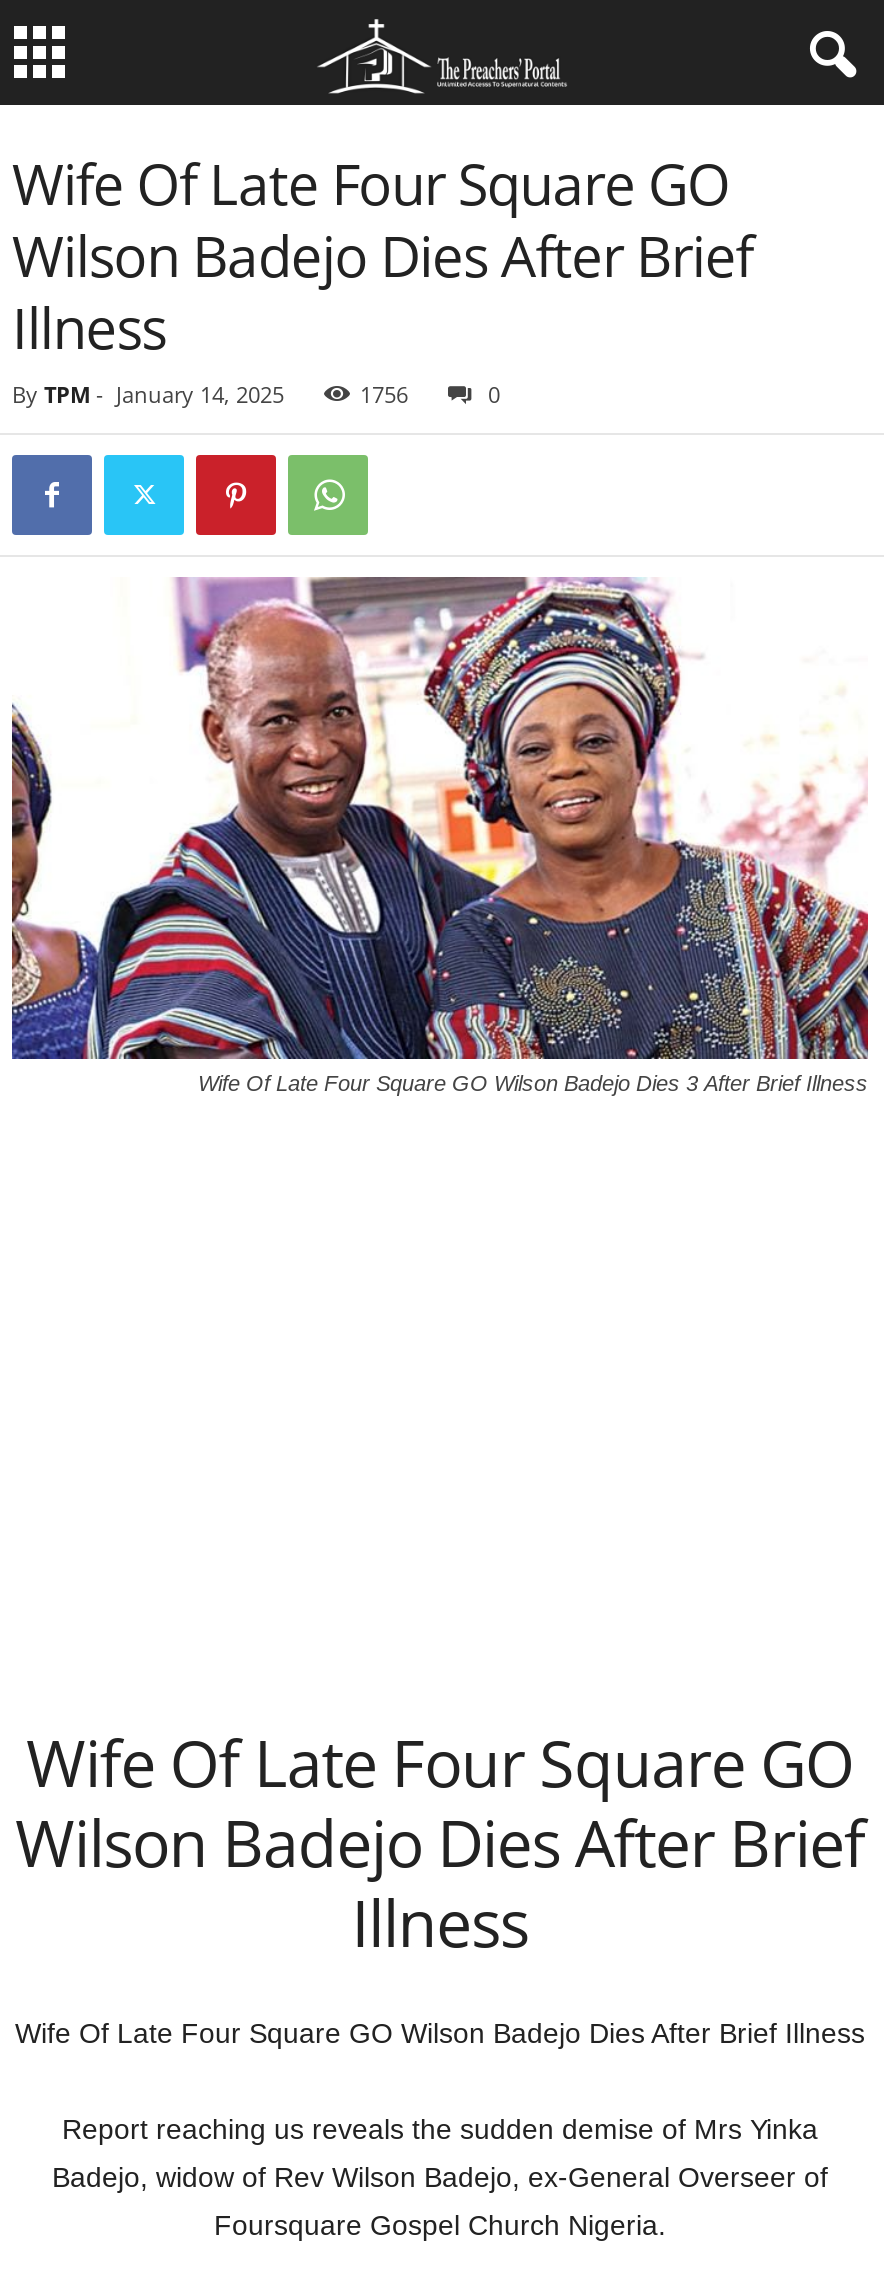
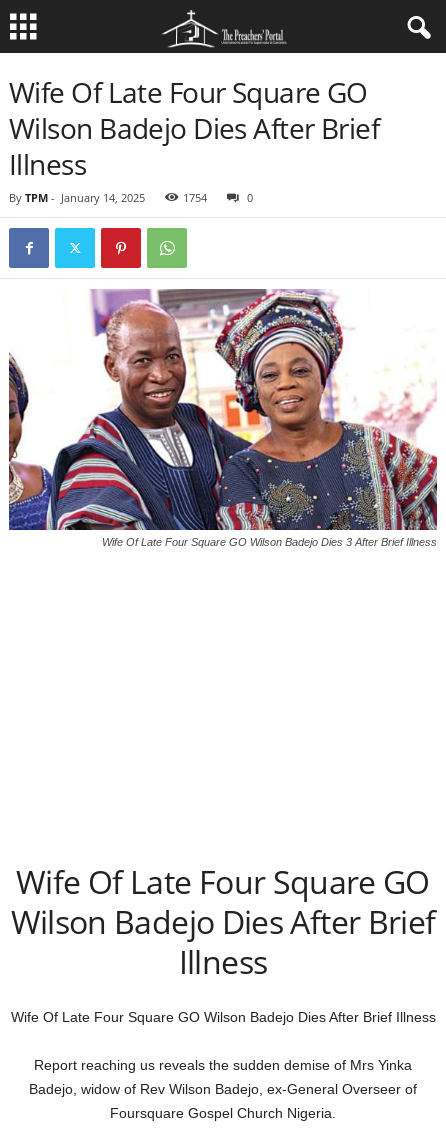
[360,379,408,409] 1756 -> [183,190,207,205] 1754

